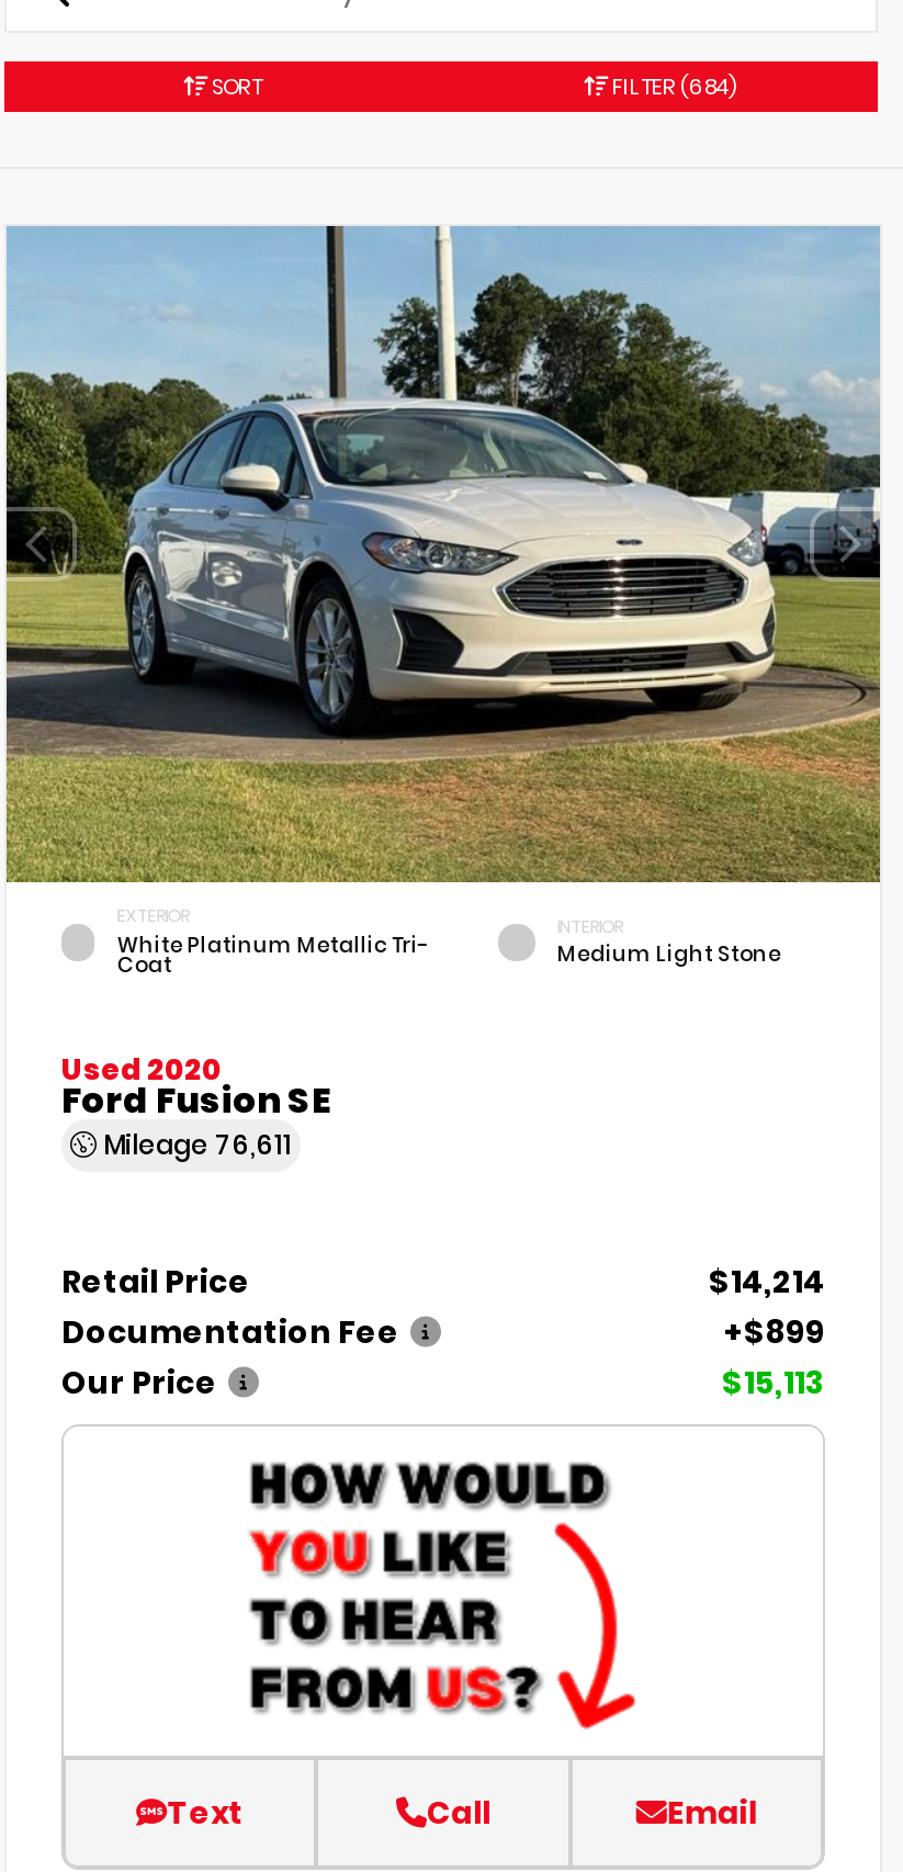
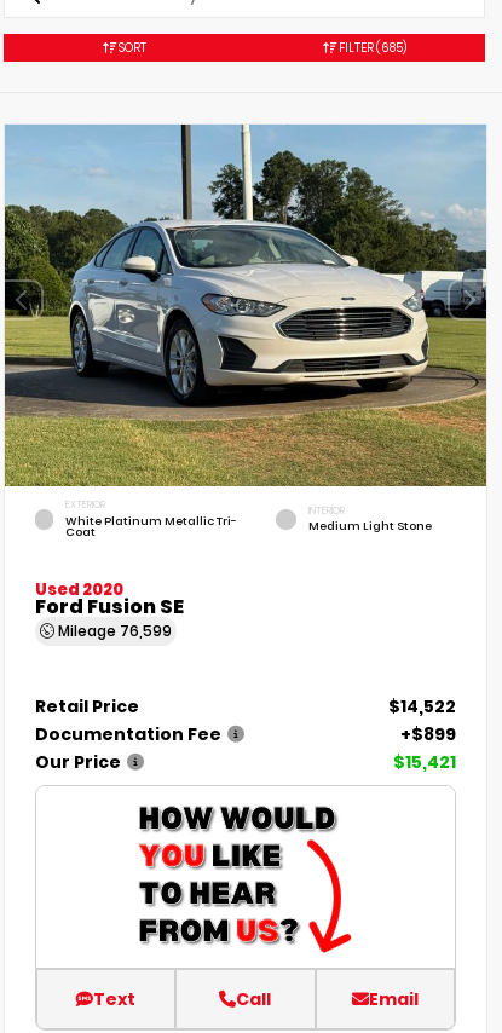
[608,70,735,103] FILTER (684) -> [336,38,406,57] FILTER (685)
[97,1125,292,1162] Mileage 76,611 -> [54,620,172,640] Mileage 76,599
[709,1259,825,1302] $14,214 -> [388,694,456,718] $14,522
[722,1360,825,1403] $15,113 -> [393,749,456,774] $15,421

